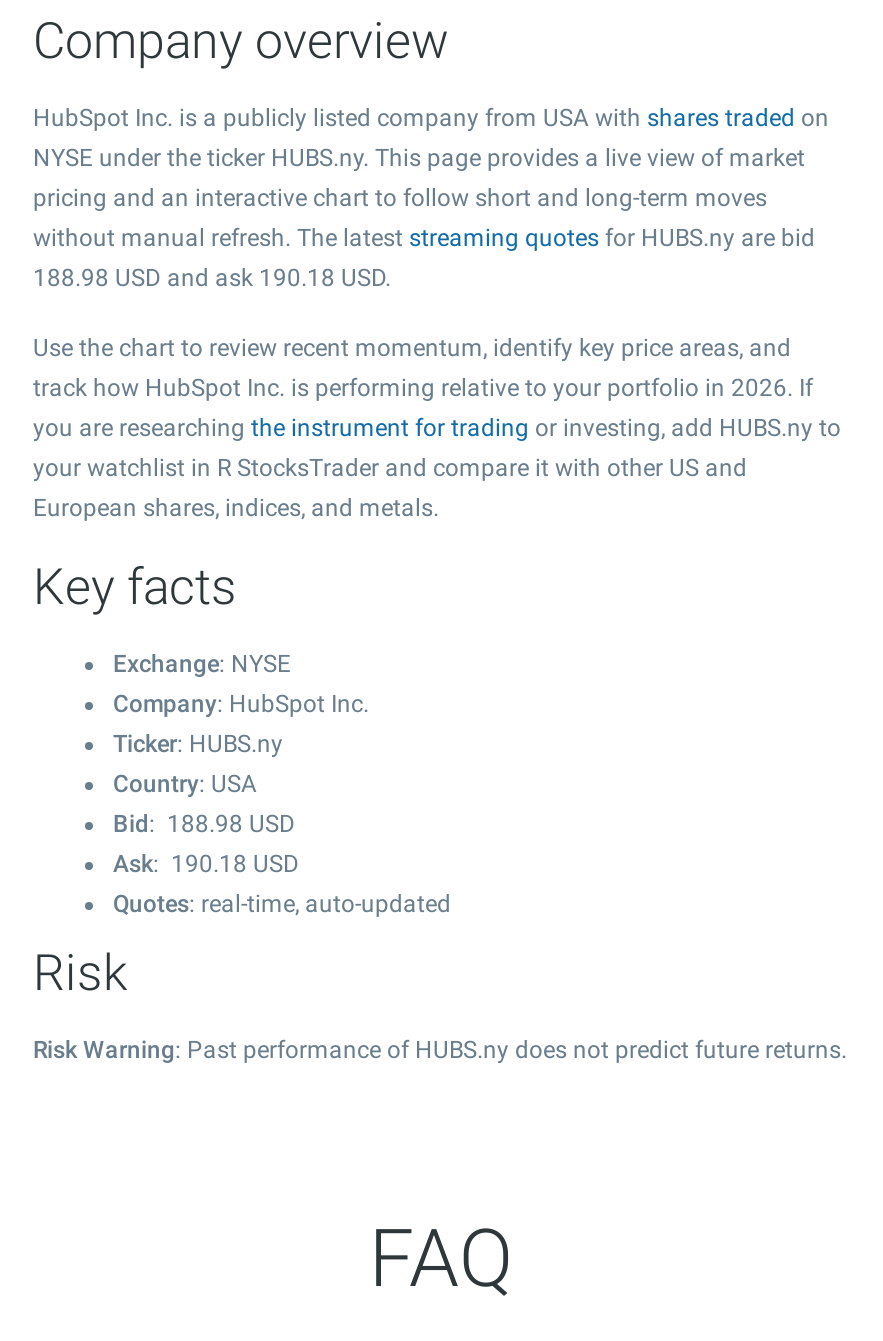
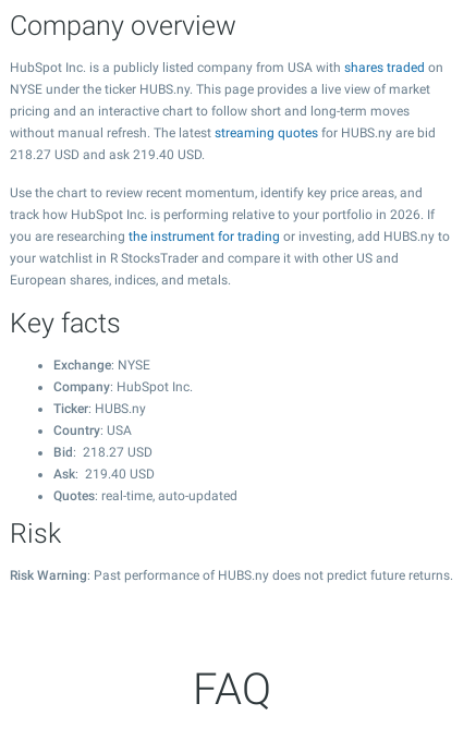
[33,264,391,292] 188.98 USD and ask 190.18 USD. -> [10,147,205,162] 218.27 USD and ask 219.40 USD.
[113,810,295,838] Bid: 188.98 USD -> [53,445,152,460] Bid: 218.27 USD
[113,850,299,878] Ask: 190.18 USD -> [53,466,155,482] Ask: 219.40 USD

